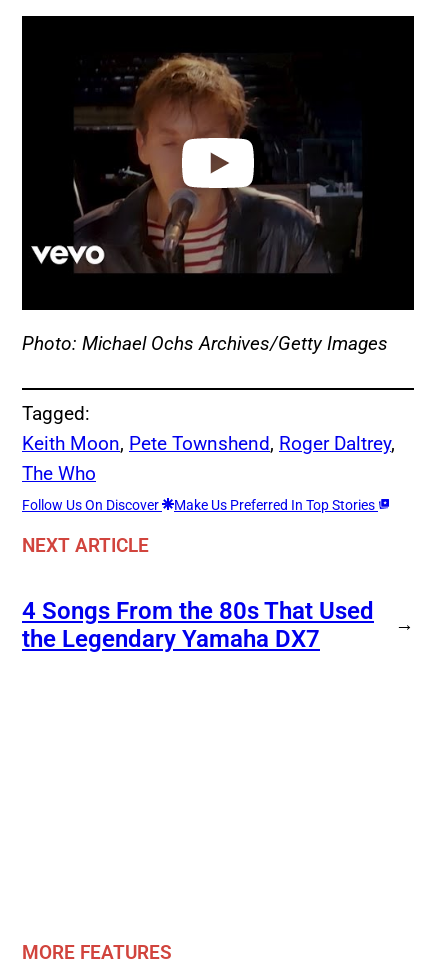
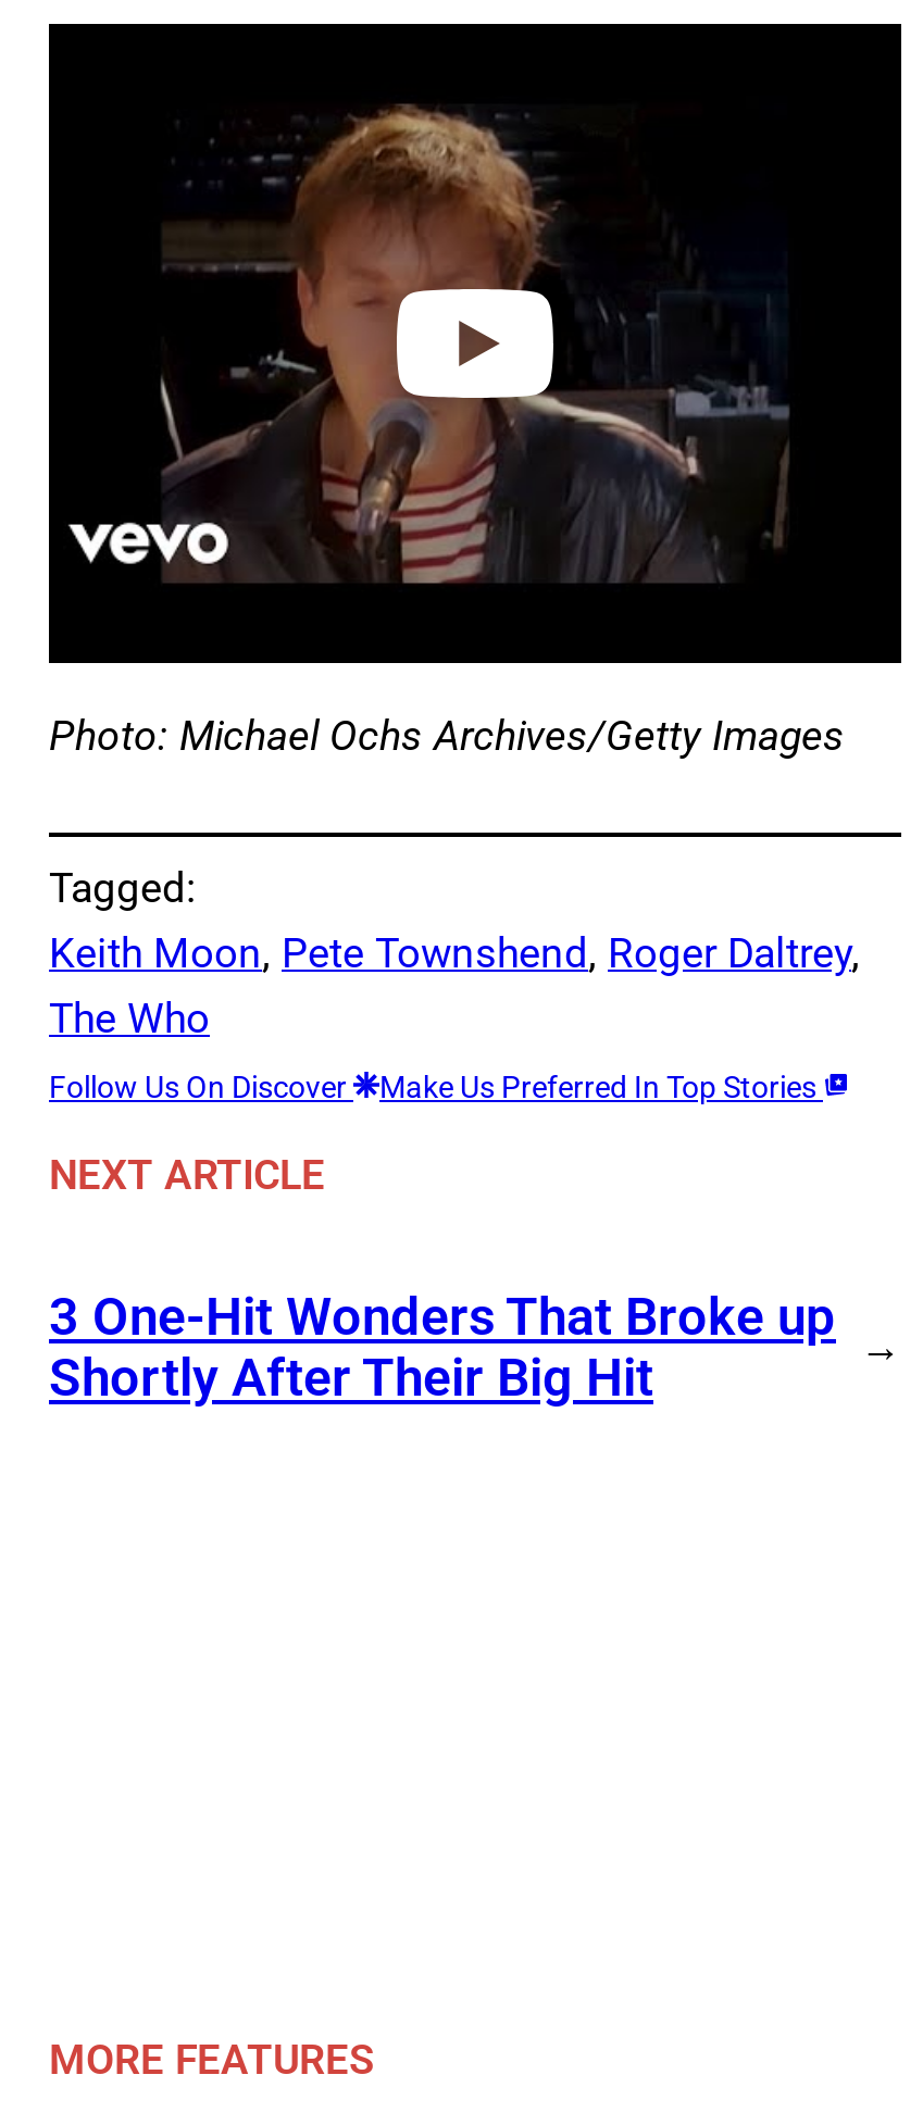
[22,597,374,653] 4 Songs From the 80s That Used | the Legendary Yamaha DX7 -> [49,1286,836,1408] 3 One-Hit Wonders That Broke up | Shortly After Their Big Hit

